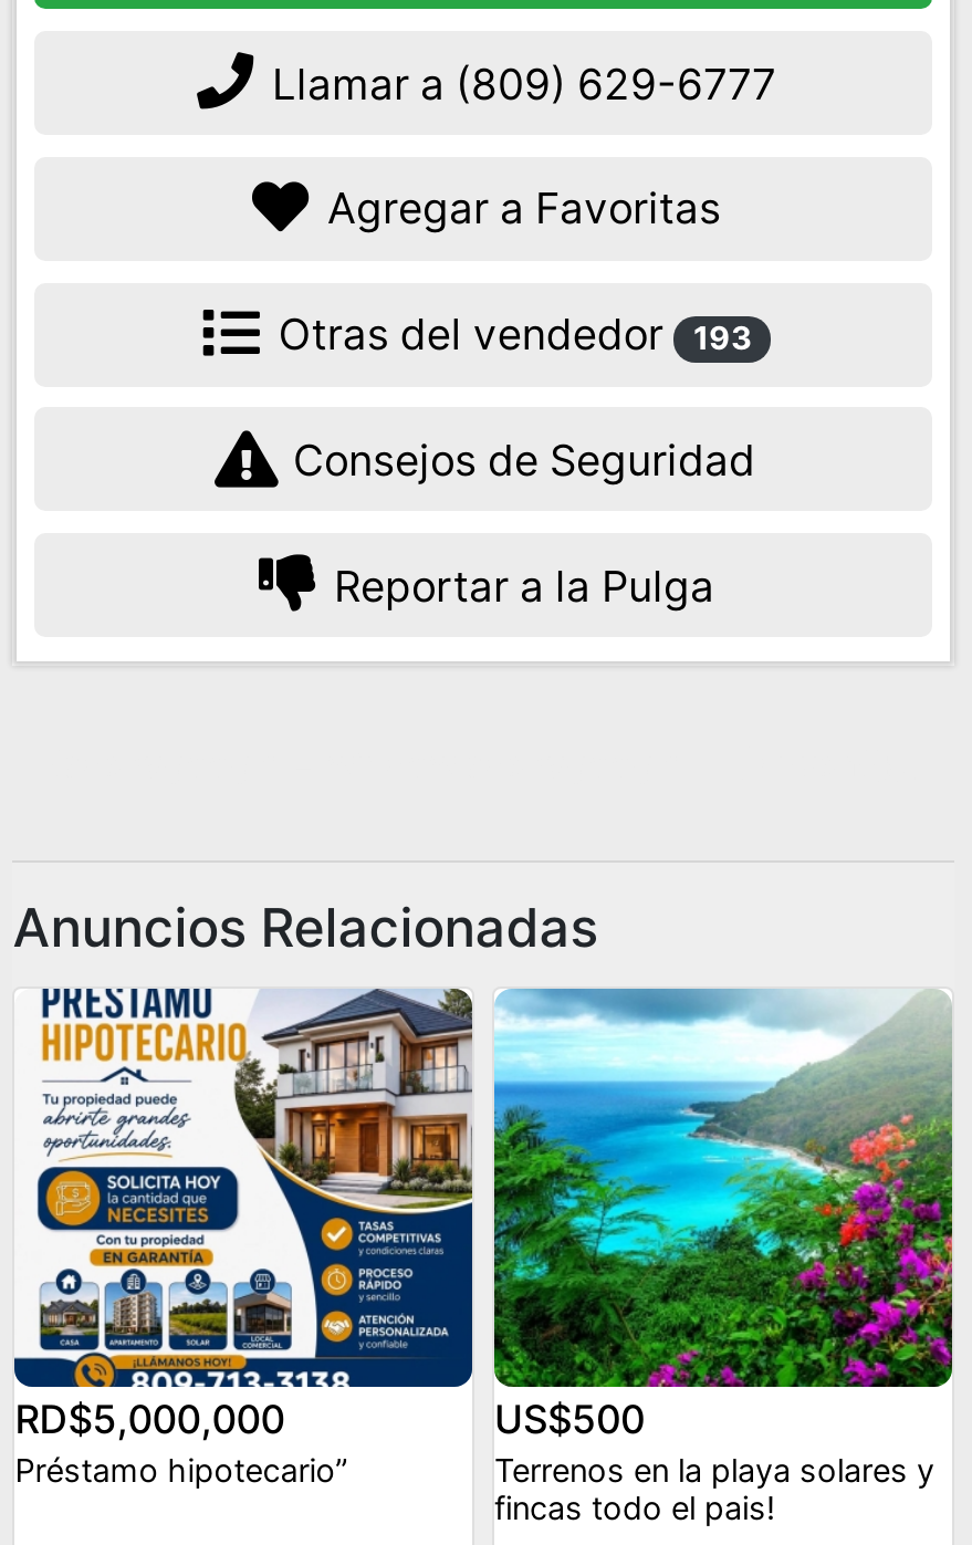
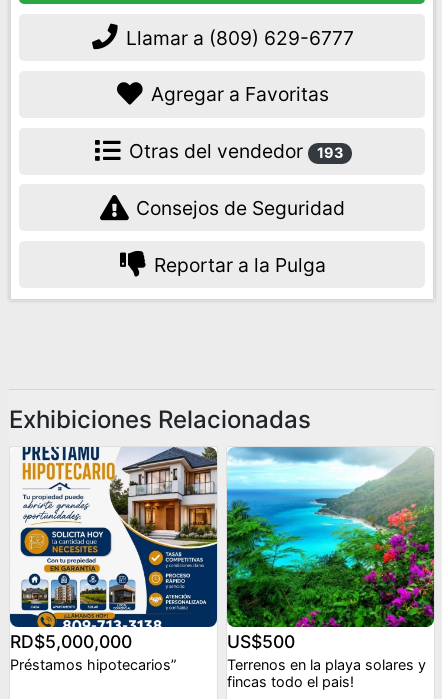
[13,896,599,960] Anuncios Relacionadas -> [9,405,311,434] Exhibiciones Relacionadas
[15,1451,347,1489] Préstamo hipotecario” -> [10,656,176,673] Préstamos hipotecarios”

